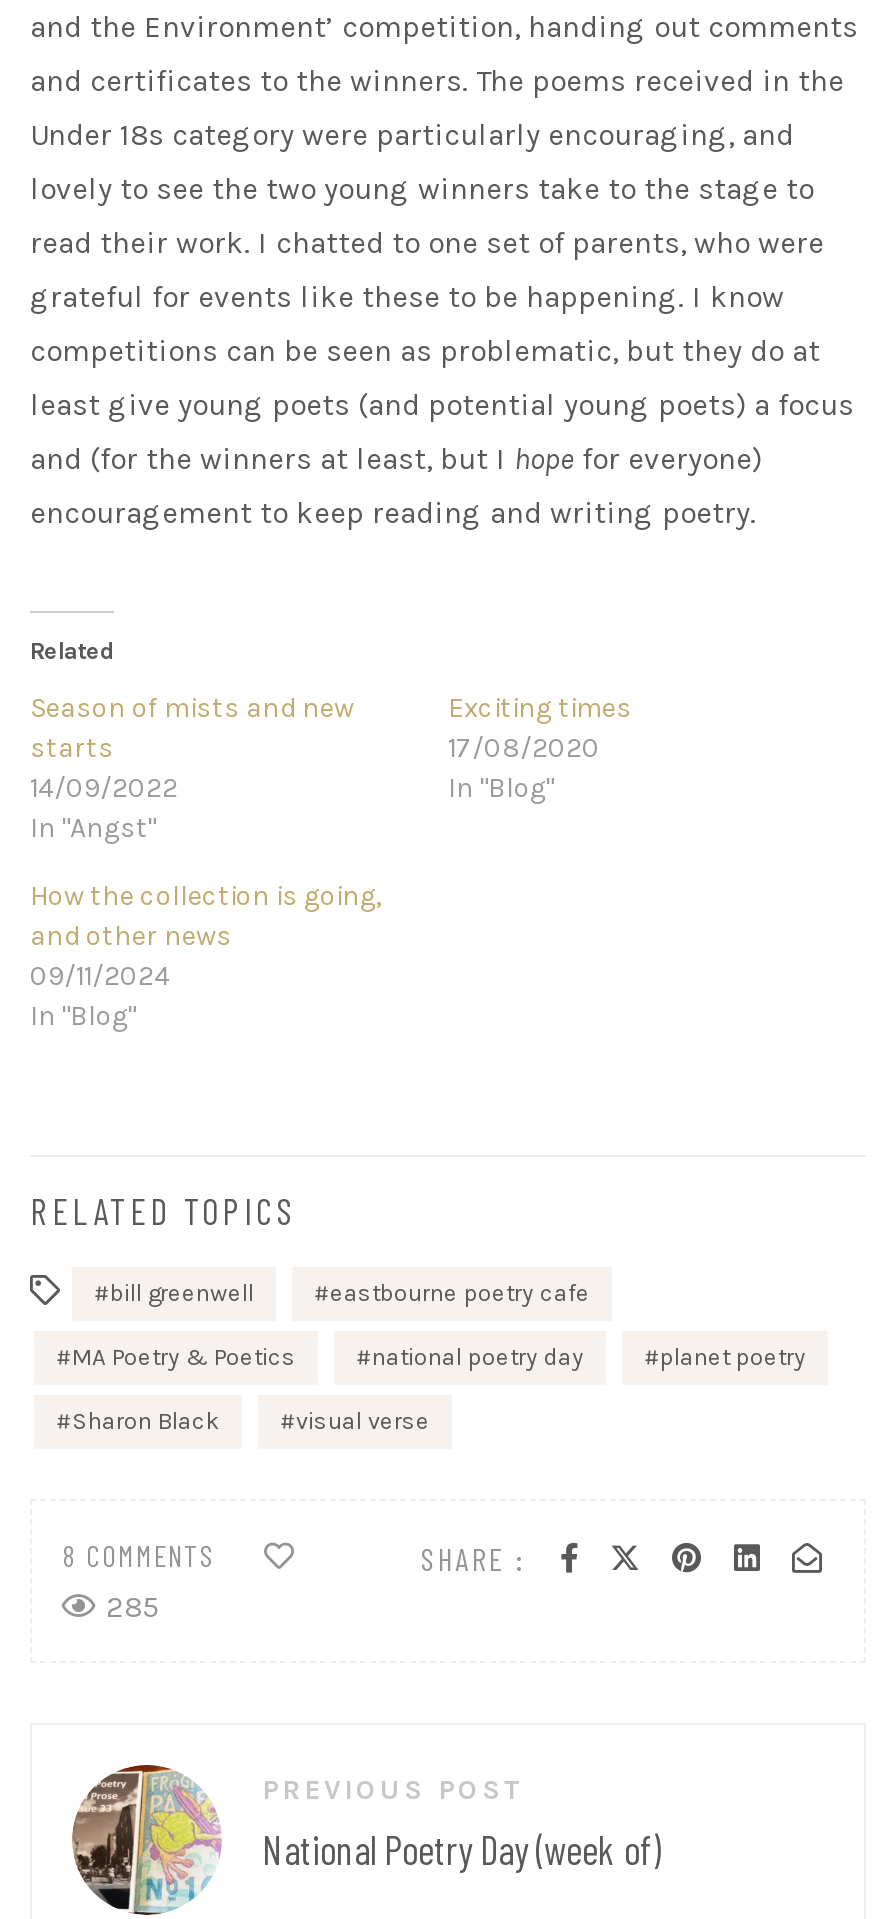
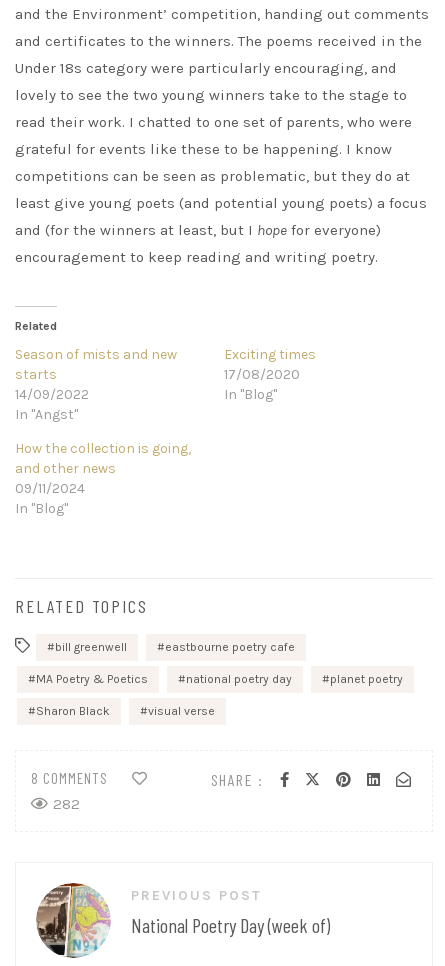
[106,1590,158,1626] 285 -> [53,795,80,813] 282

